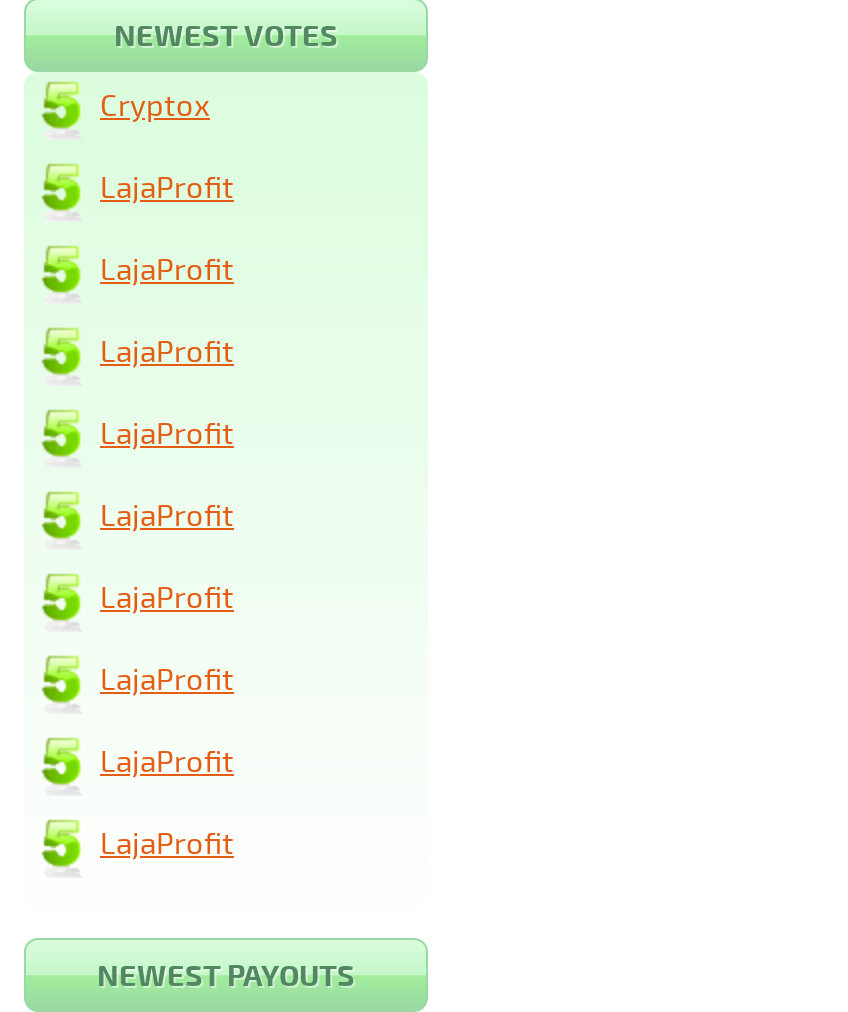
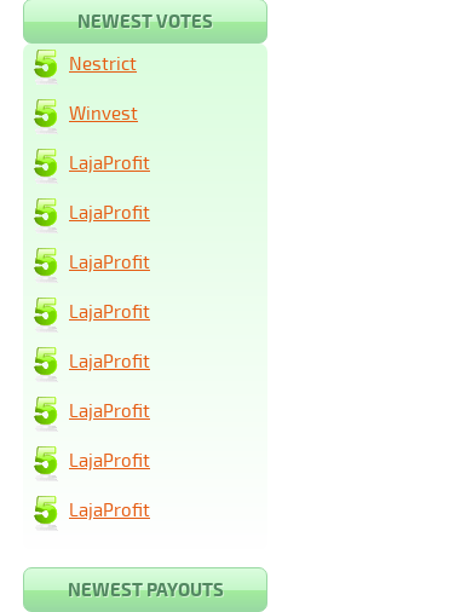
[100,86,210,122] Cryptox -> [69,52,137,74] Nestrict
[100,168,234,204] LajaProfit -> [69,101,138,123] Winvest

